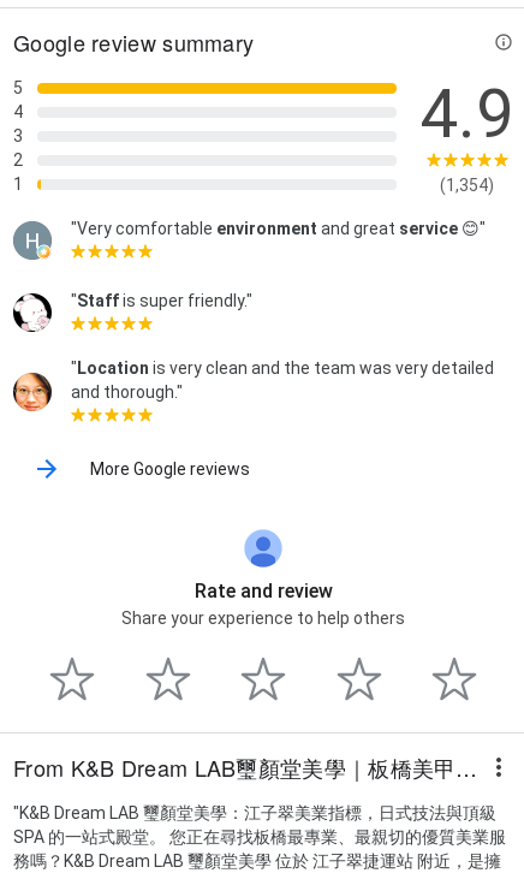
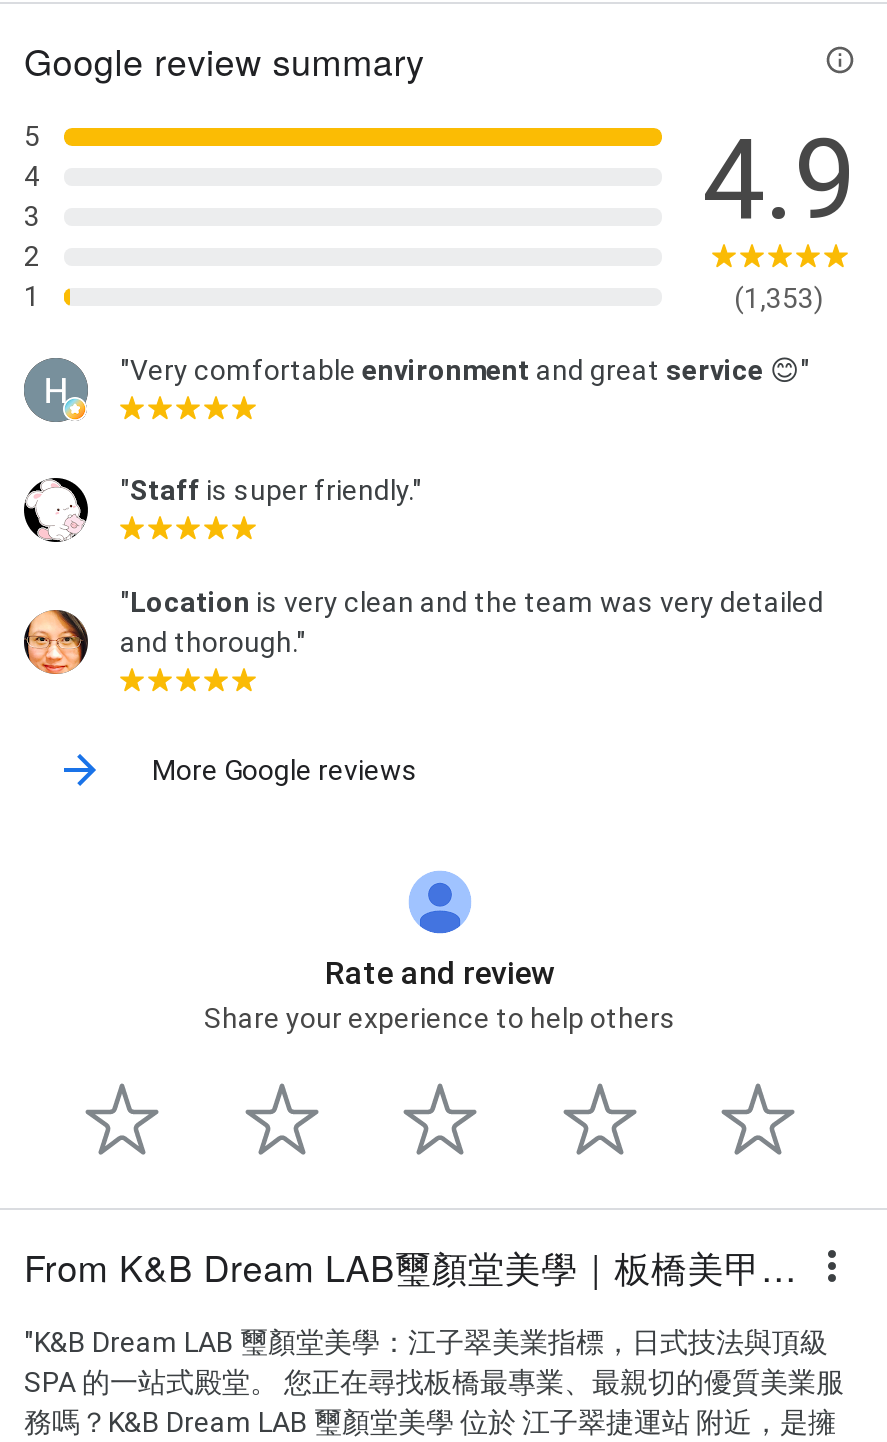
[440,175,494,194] (1,354) -> [734,281,824,313] (1,353)

